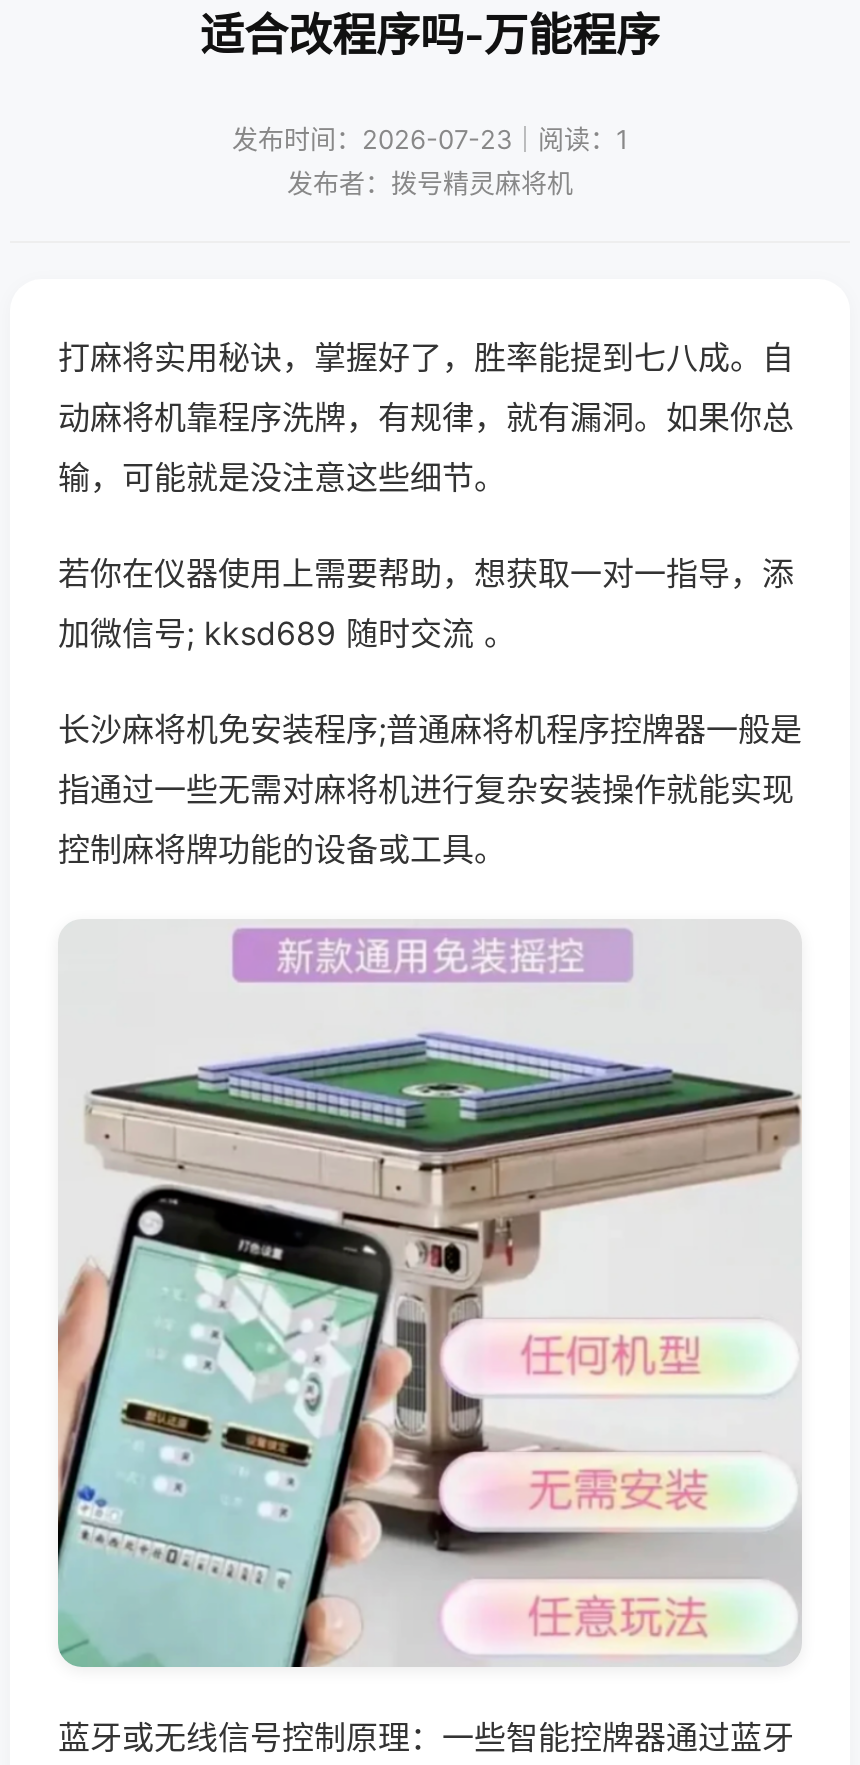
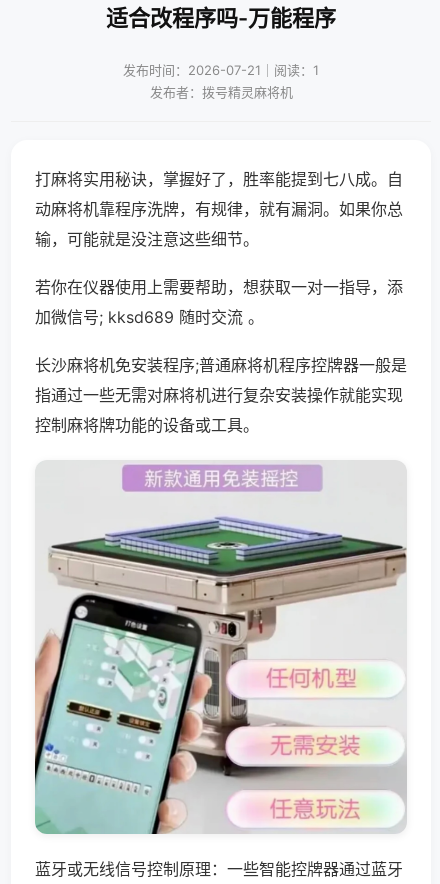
[232,123,628,155] 发布时间：2026-07-23｜阅读：1 -> [123,62,319,78] 发布时间：2026-07-21｜阅读：1

